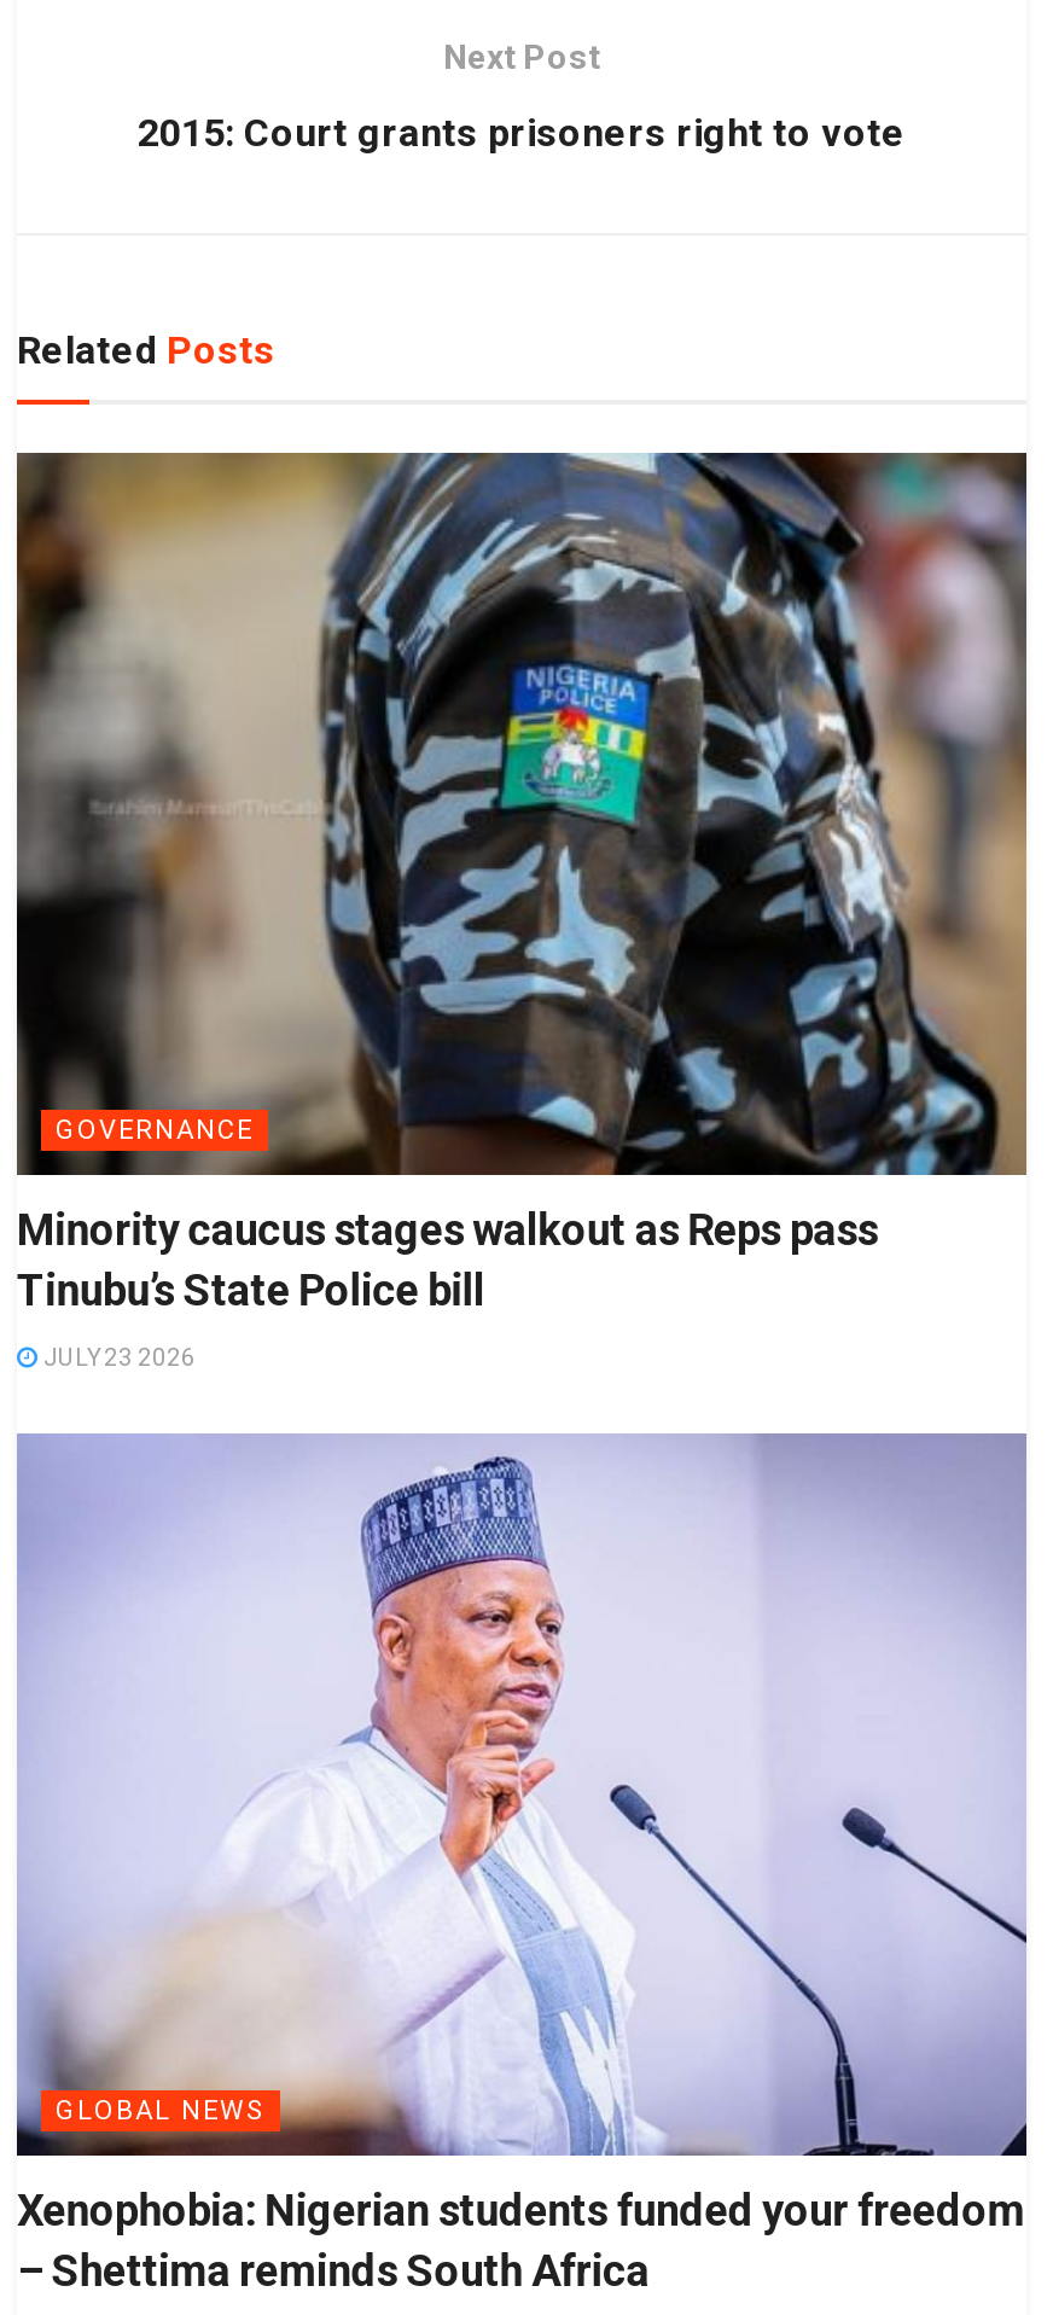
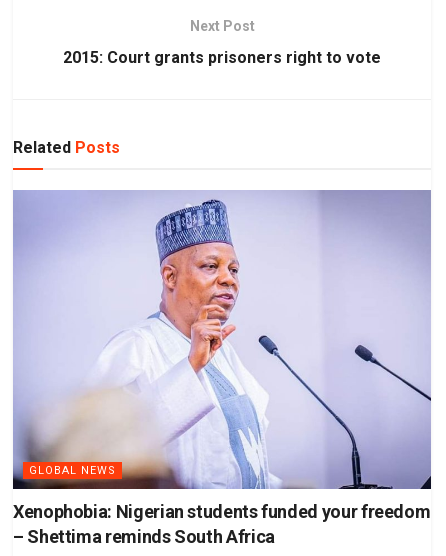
[14,450,1029,1370] [image] | GOVERNANCE | Minority caucus stages walkout as Reps pass | Tinubu’s State Police bill | JULY 23 2026 -> none

